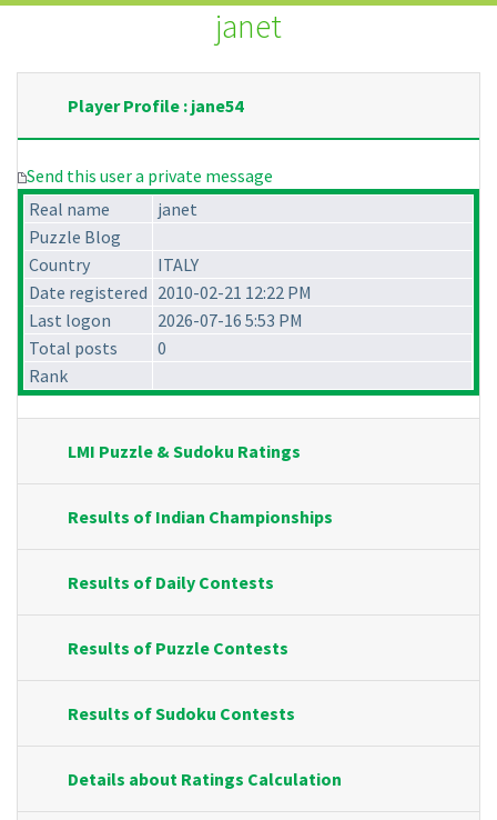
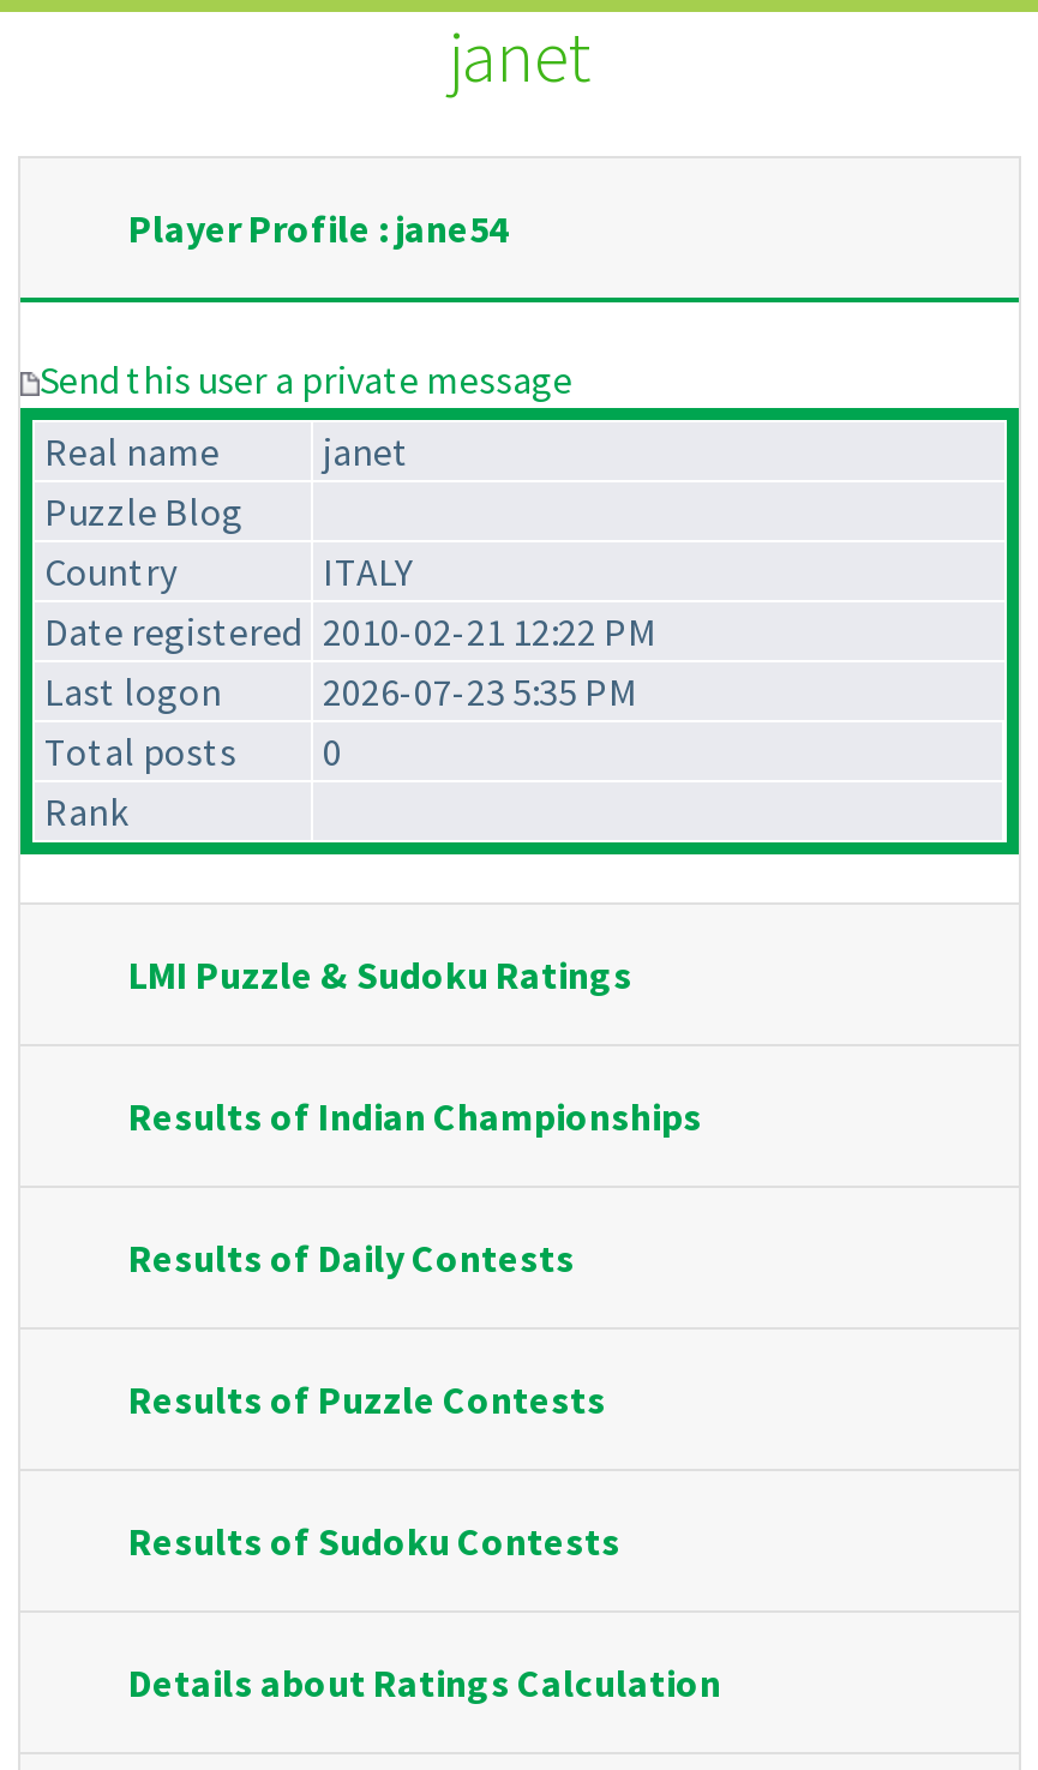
[158,309,303,332] 2026-07-16 5:53 PM -> [323,668,637,716] 2026-07-23 5:35 PM

